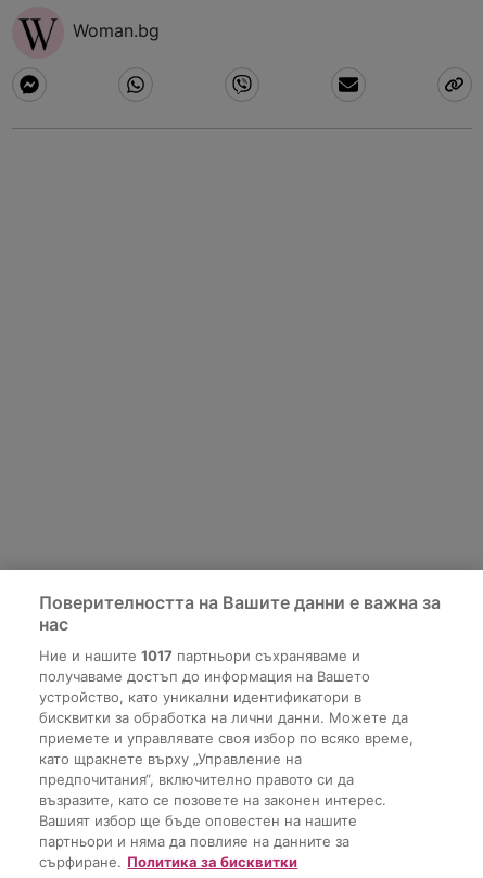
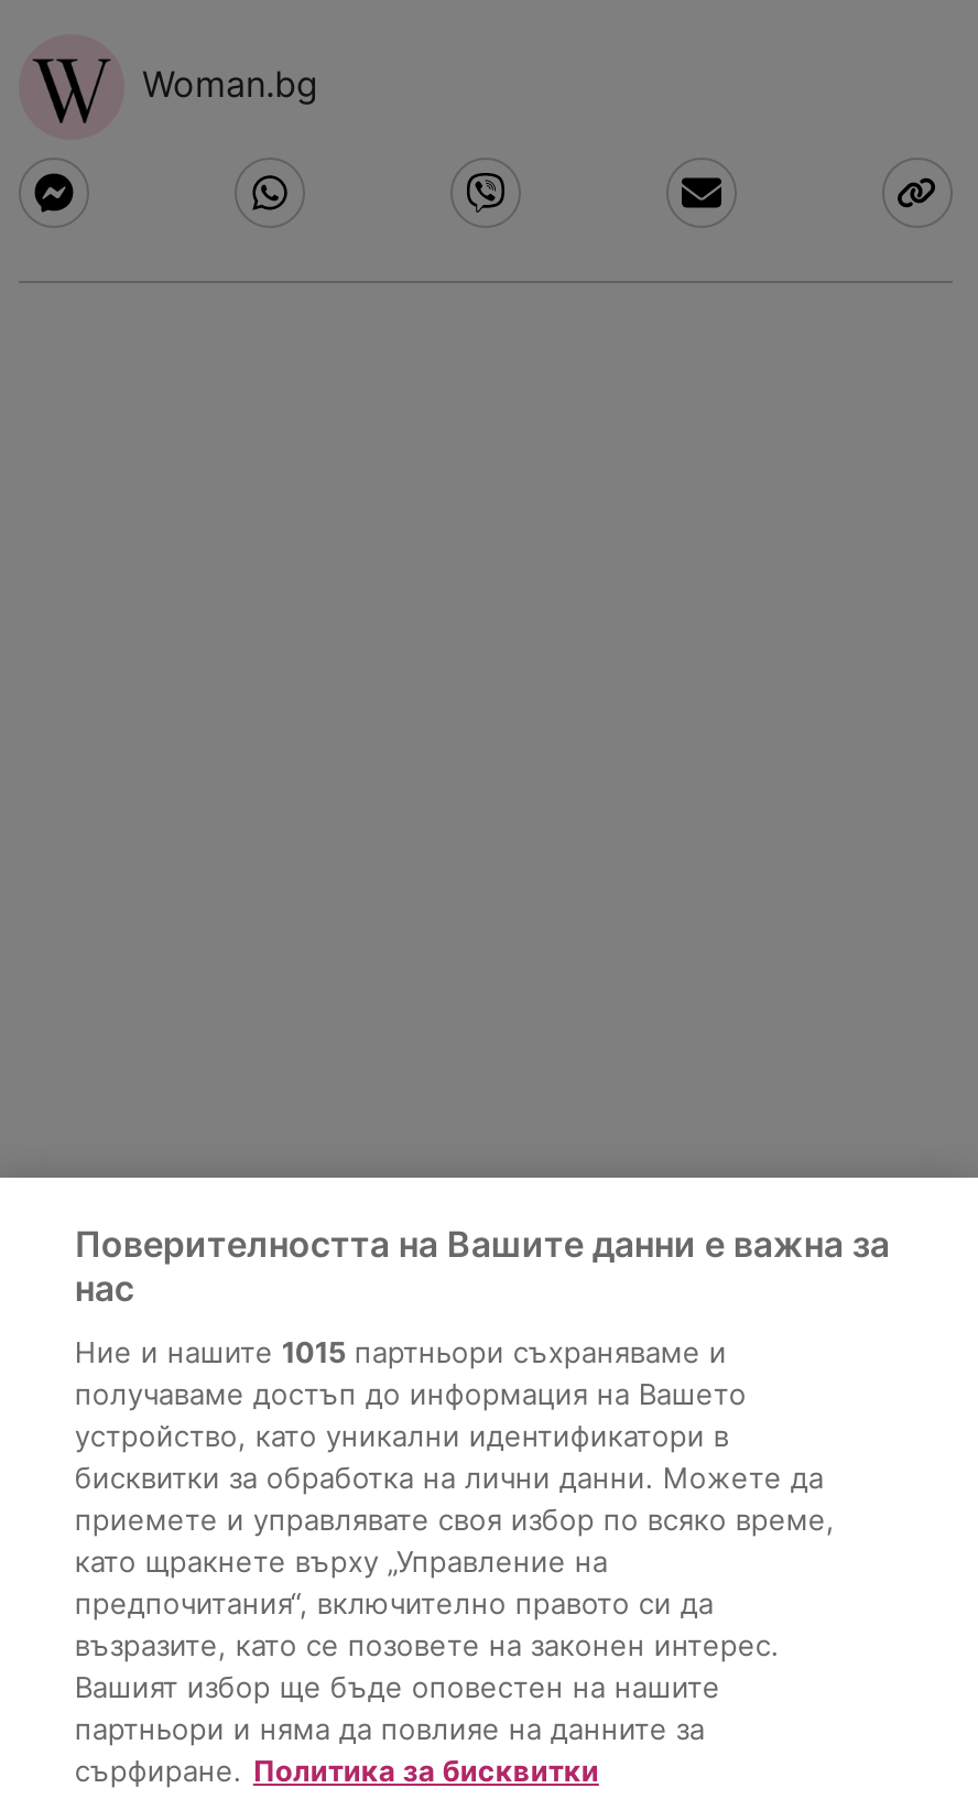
[40,647,361,664] Ние и нашите 1017 партньори съхраняваме и -> [75,1334,727,1369] Ние и нашите 1015 партньори съхраняваме и

